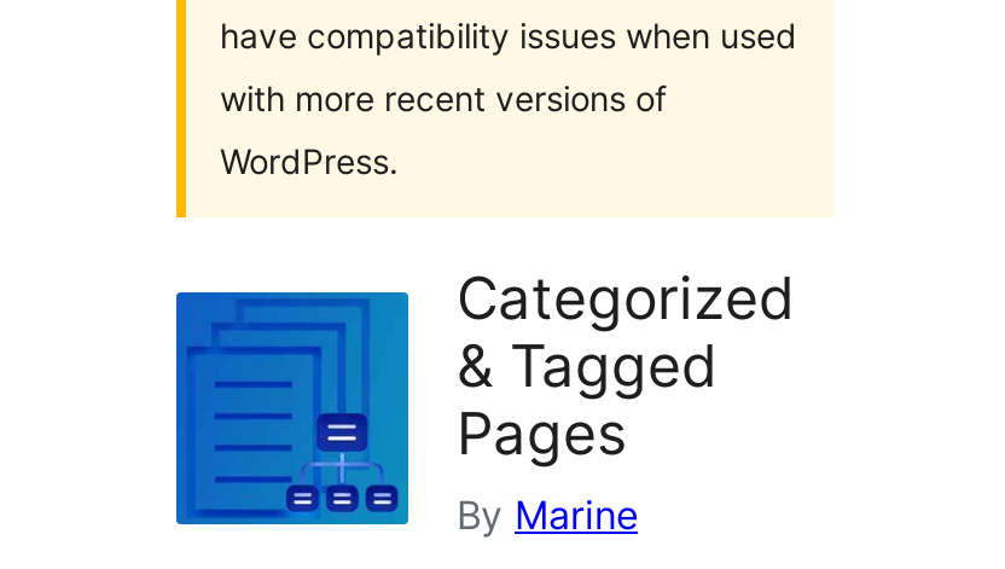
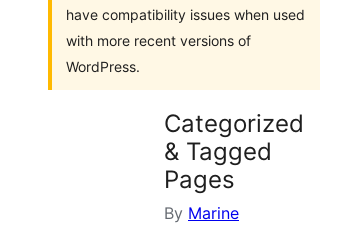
[174,290,411,527] [image] -> none

